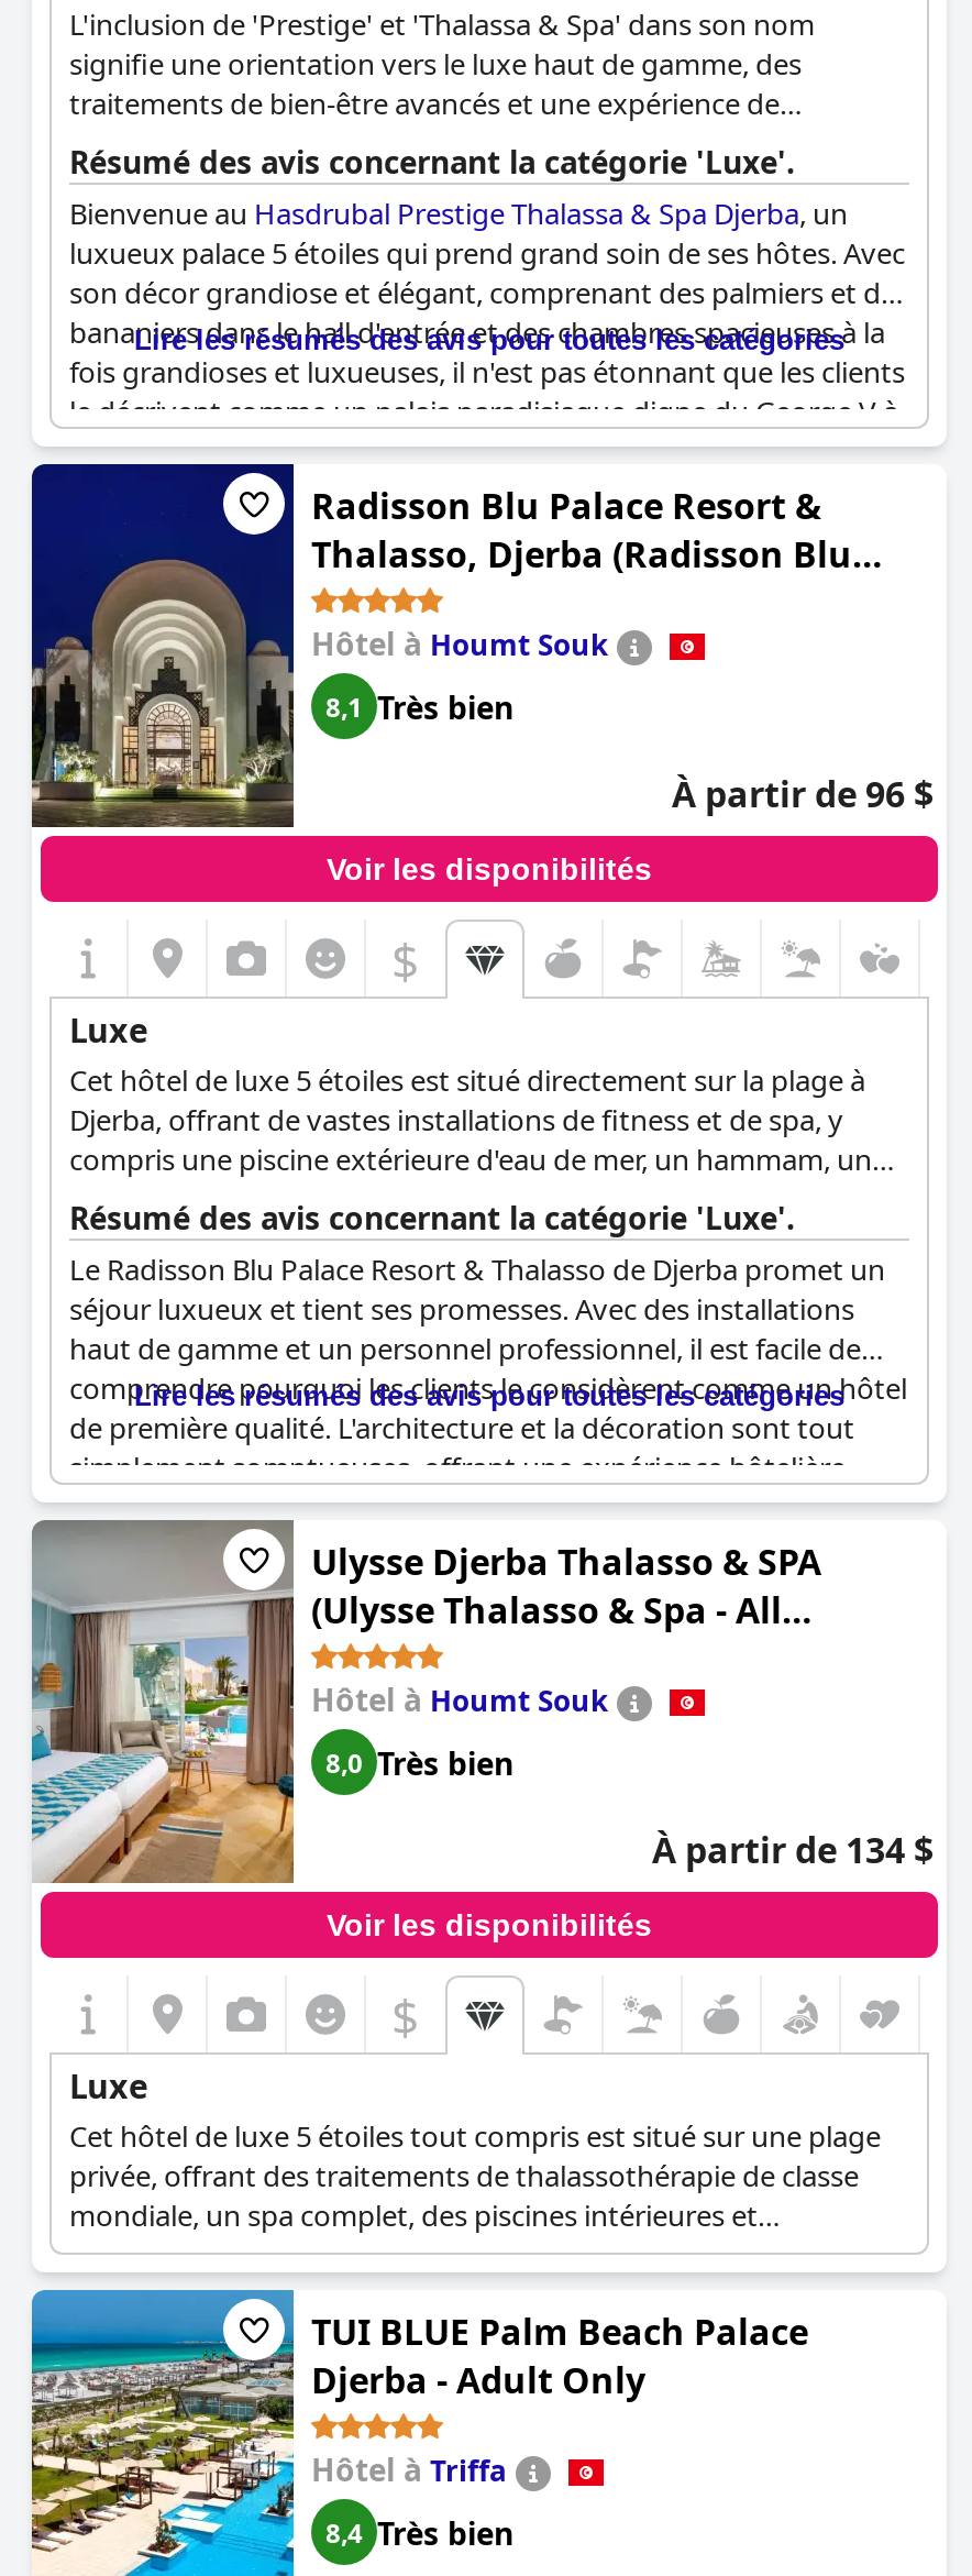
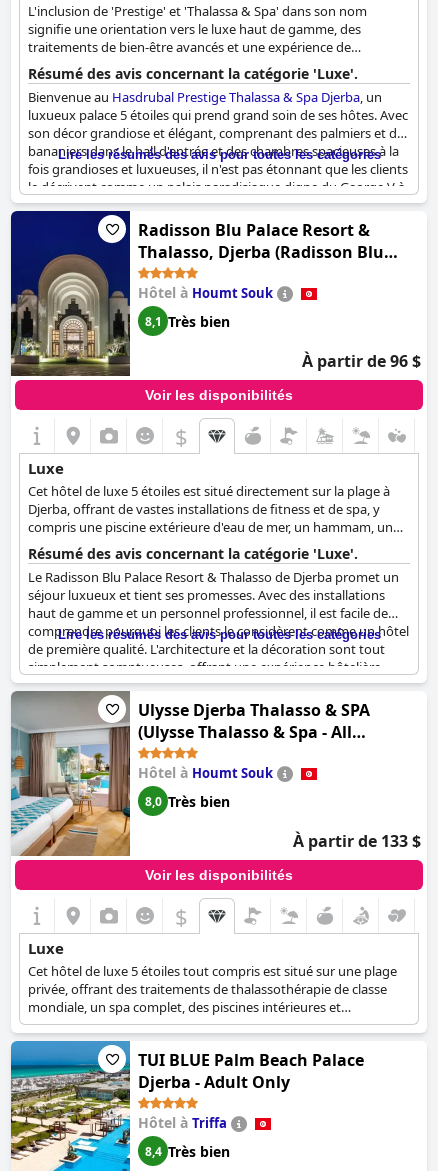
[652,1826,934,1874] À partir de 134 $ -> [293,830,421,852] À partir de 133 $

